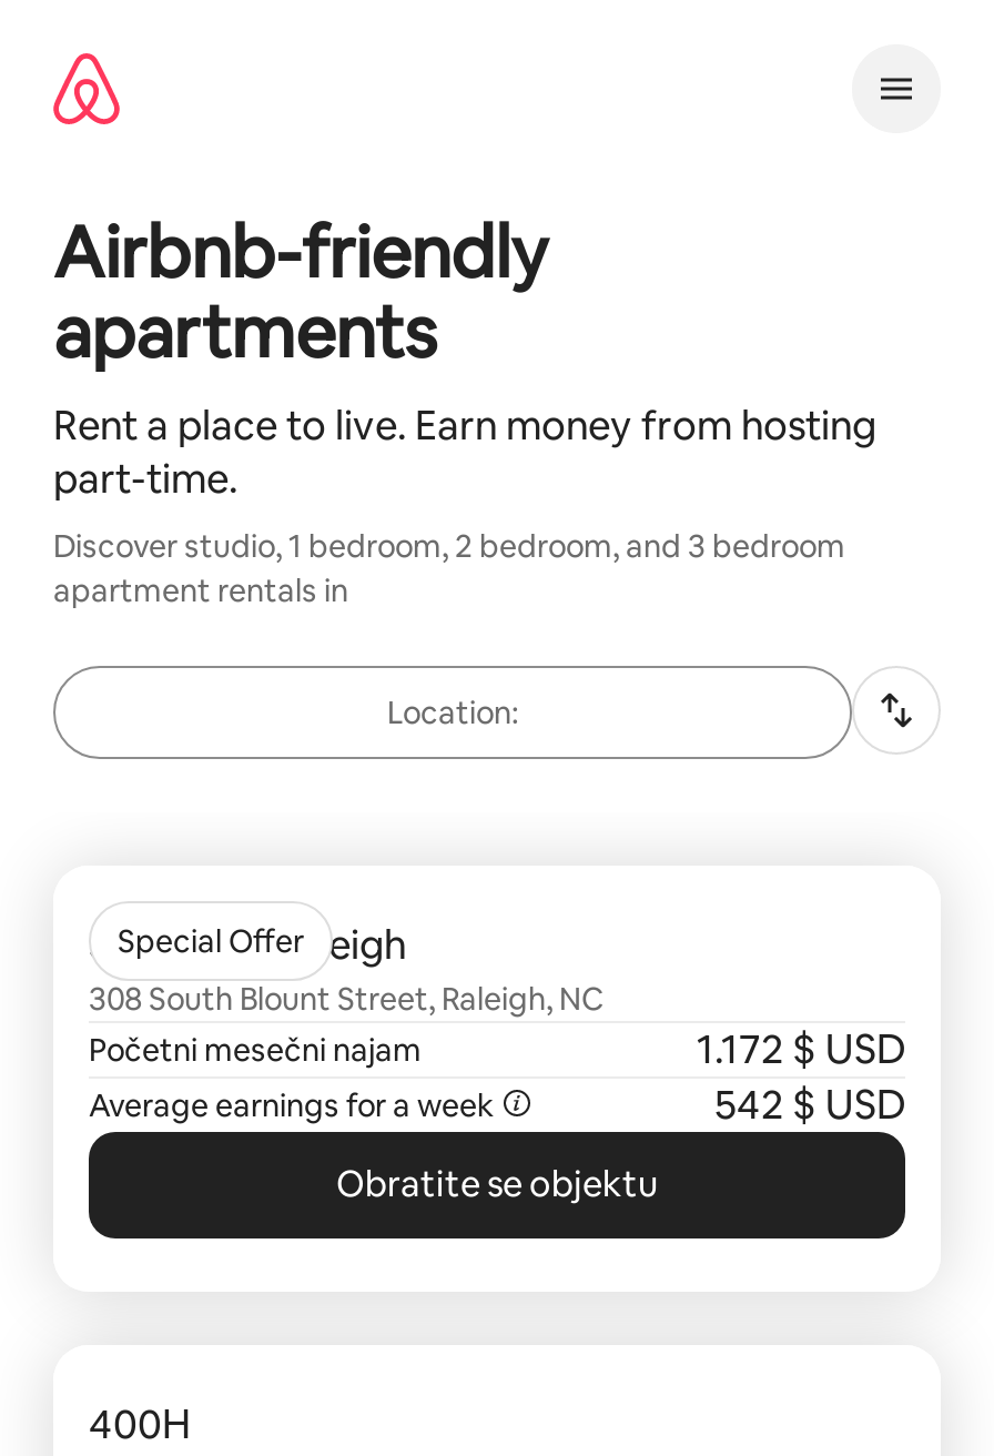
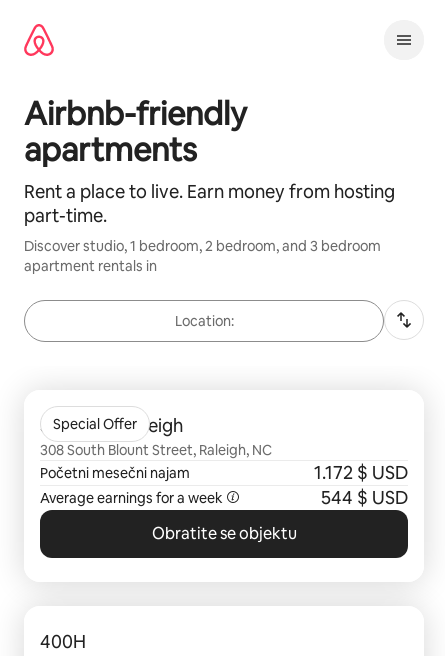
[714,1079,905,1130] 542 $ USD -> [321,486,408,509] 544 $ USD

